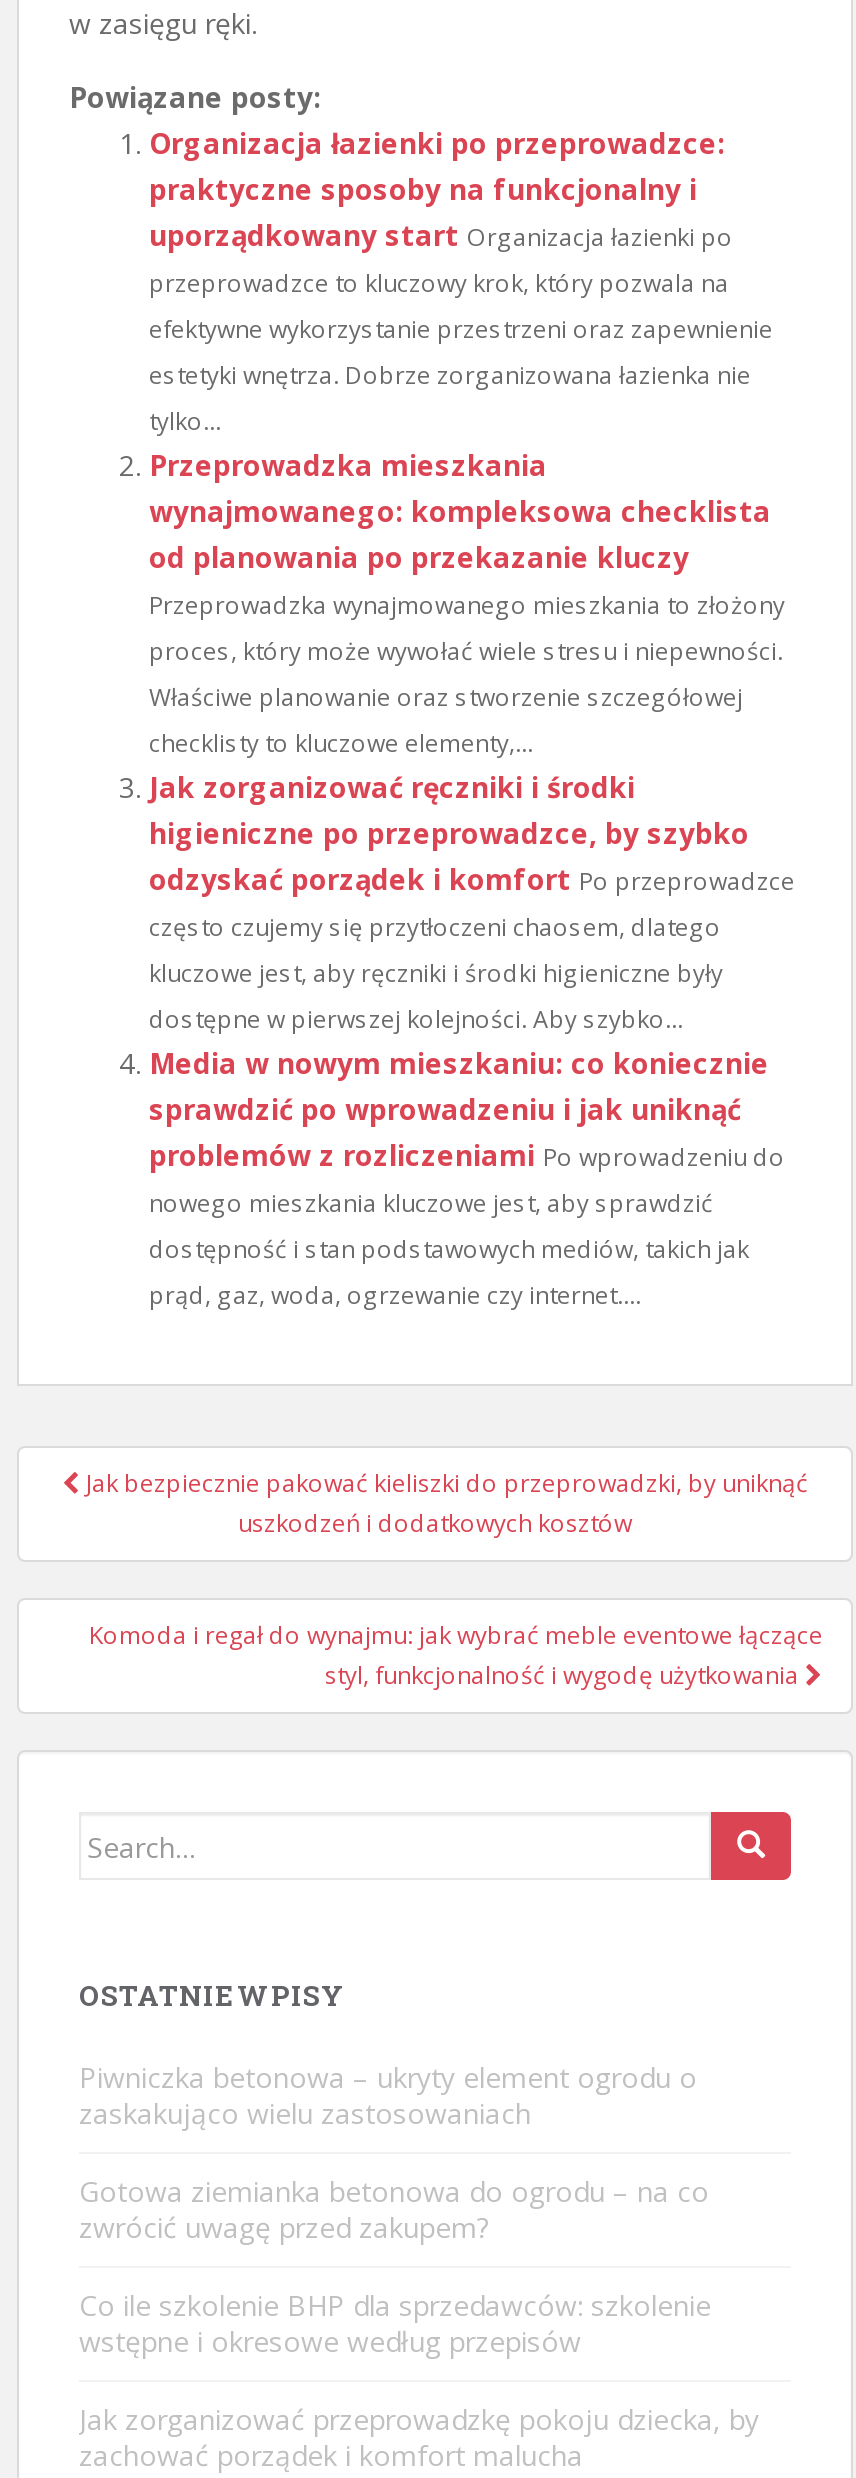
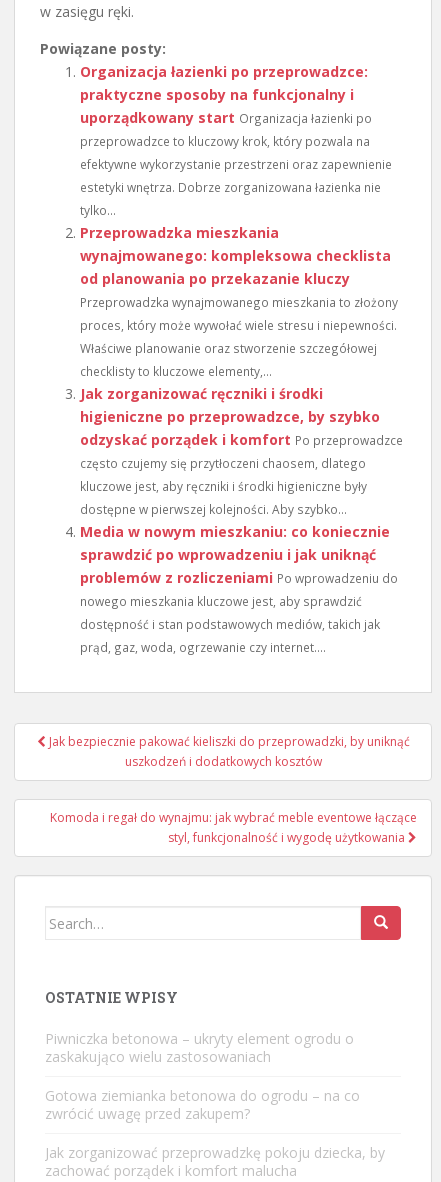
[79,2287,711,2361] Co ile szkolenie BHP dla sprzedawców: szkolenie | wstępne i okresowe według przepisów -> none

